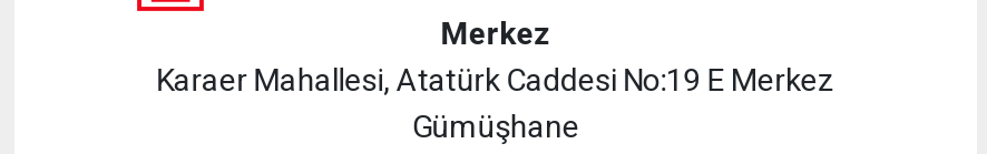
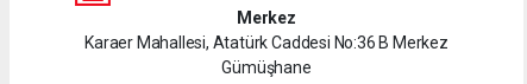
[156,62,835,97] Karaer Mahallesi, Atatürk Caddesi No:19 E Merkez -> [85,33,448,52] Karaer Mahallesi, Atatürk Caddesi No:36 B Merkez

